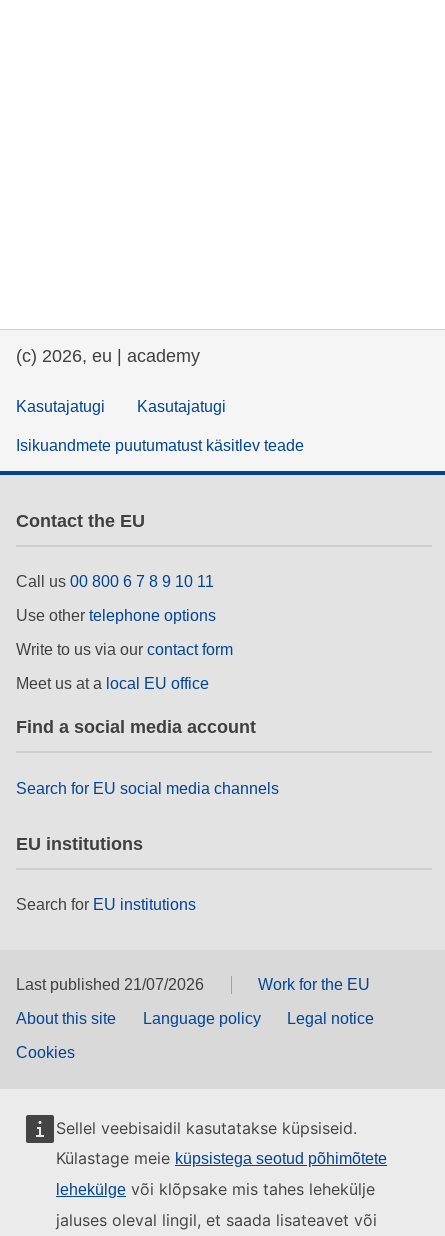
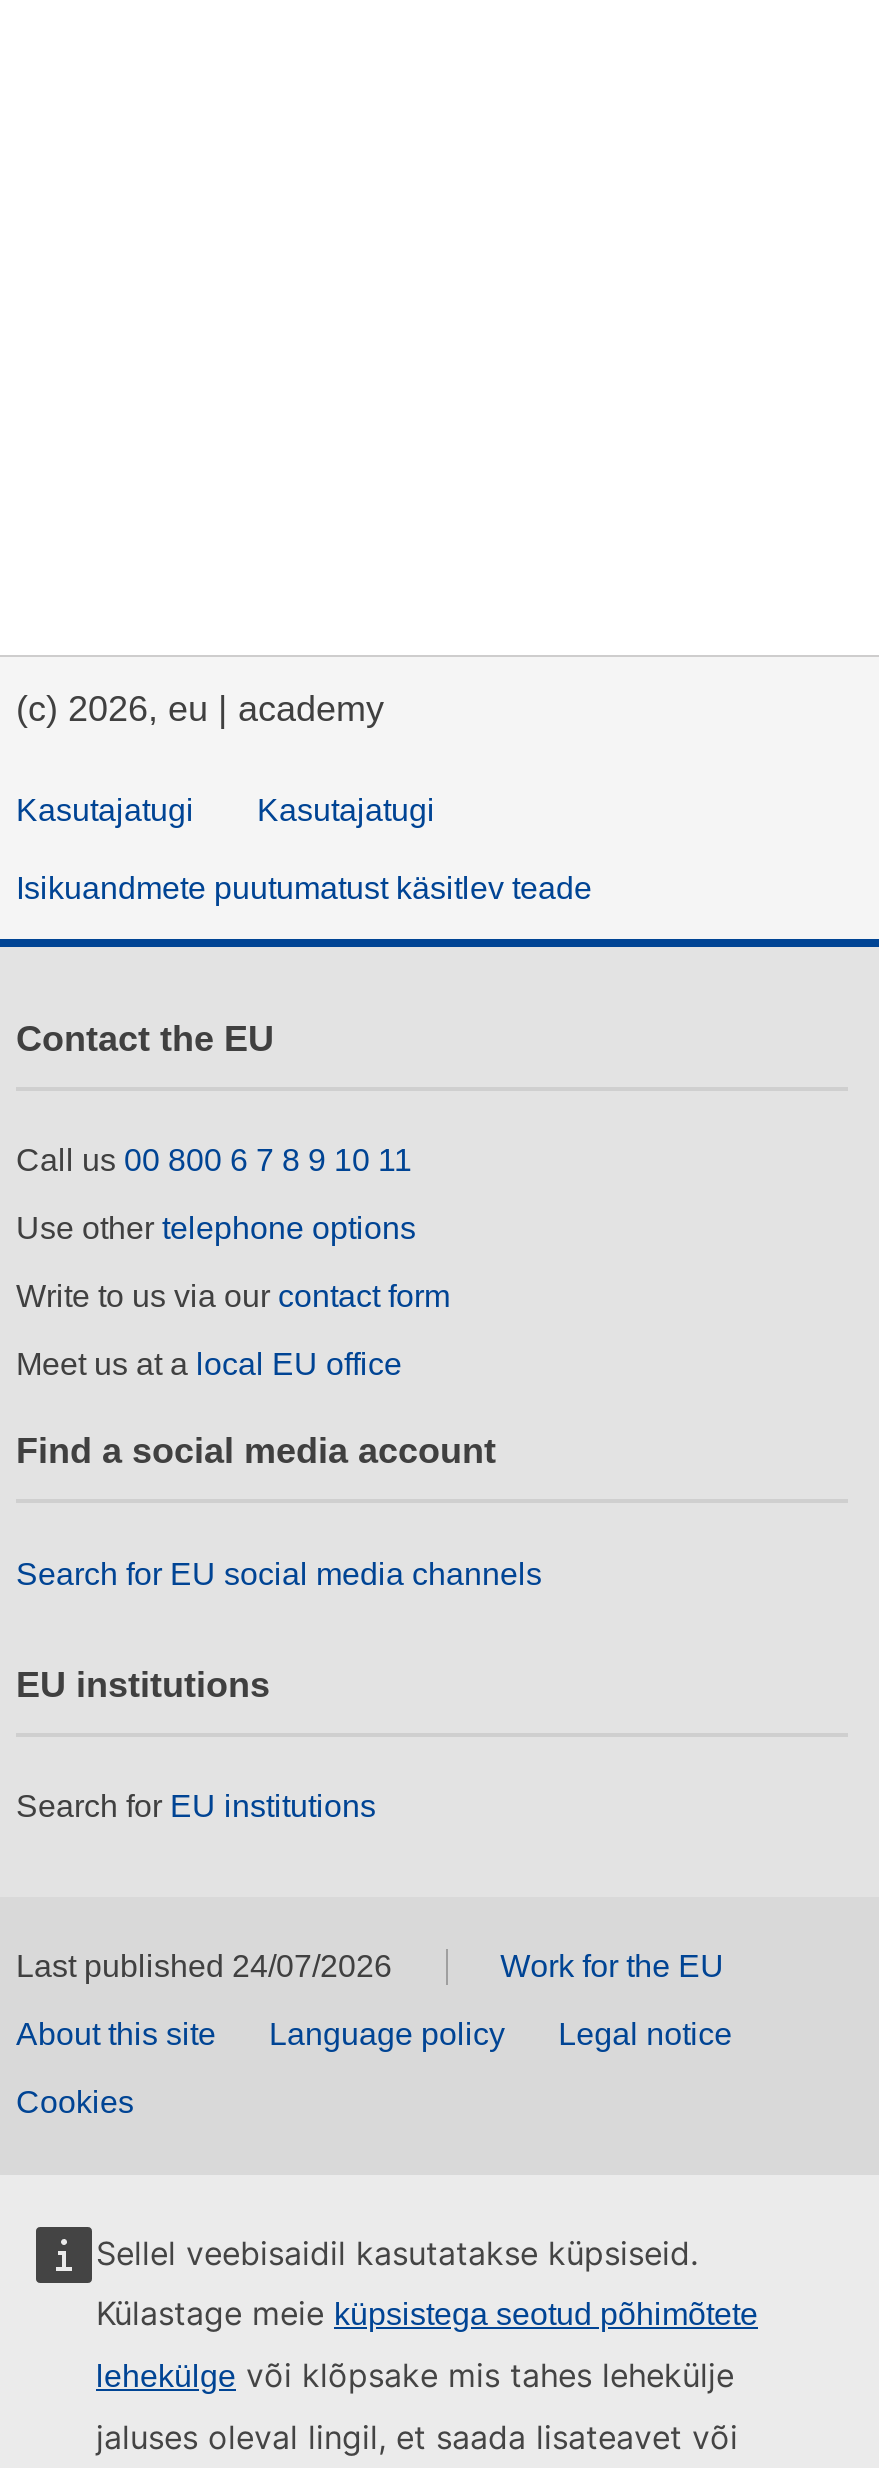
[16,976,204,993] Last published 21/07/2026 -> [16,1950,392,1984] Last published 24/07/2026

